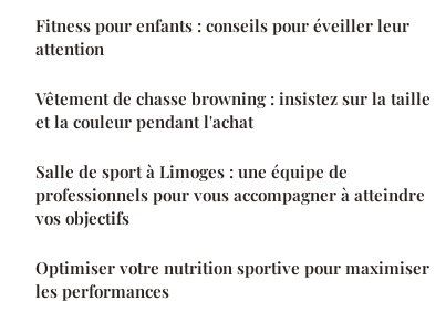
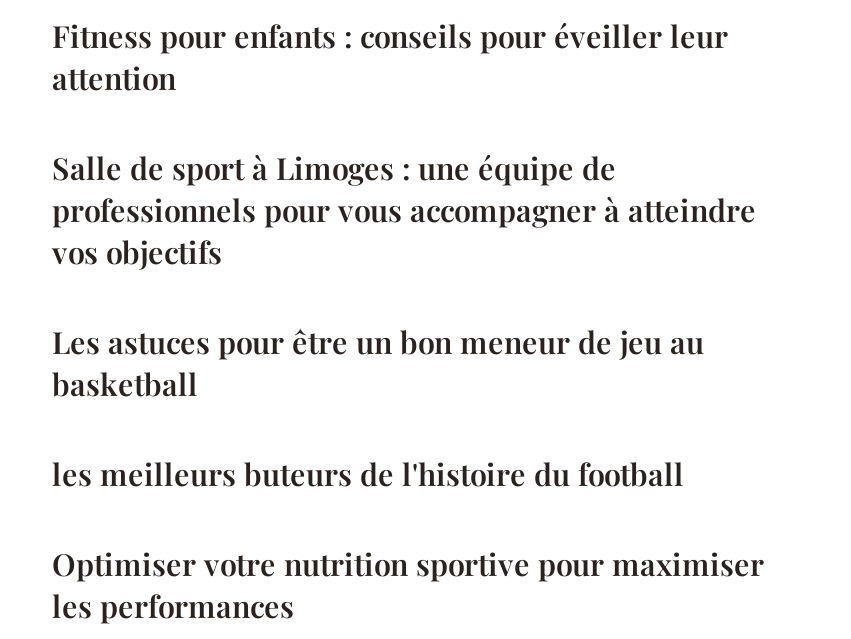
[35,87,431,132] Vêtement de chasse browning : insistez sur la taille | et la couleur pendant l'achat -> none
moved [35,160,425,229] -> [52,147,756,271]: Salle de sport à Limoges : une équipe de | professionnels pour vous accompagner à atteindre | vos objectifs
none -> [52,321,704,493] Les astuces pour être un bon meneur de jeu au | basketball | les meilleurs buteurs de l'histoire du football

